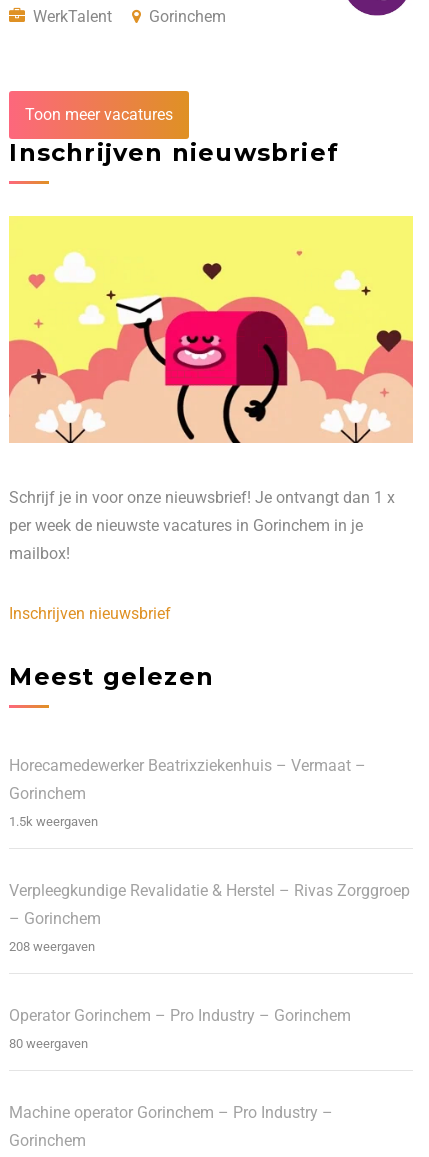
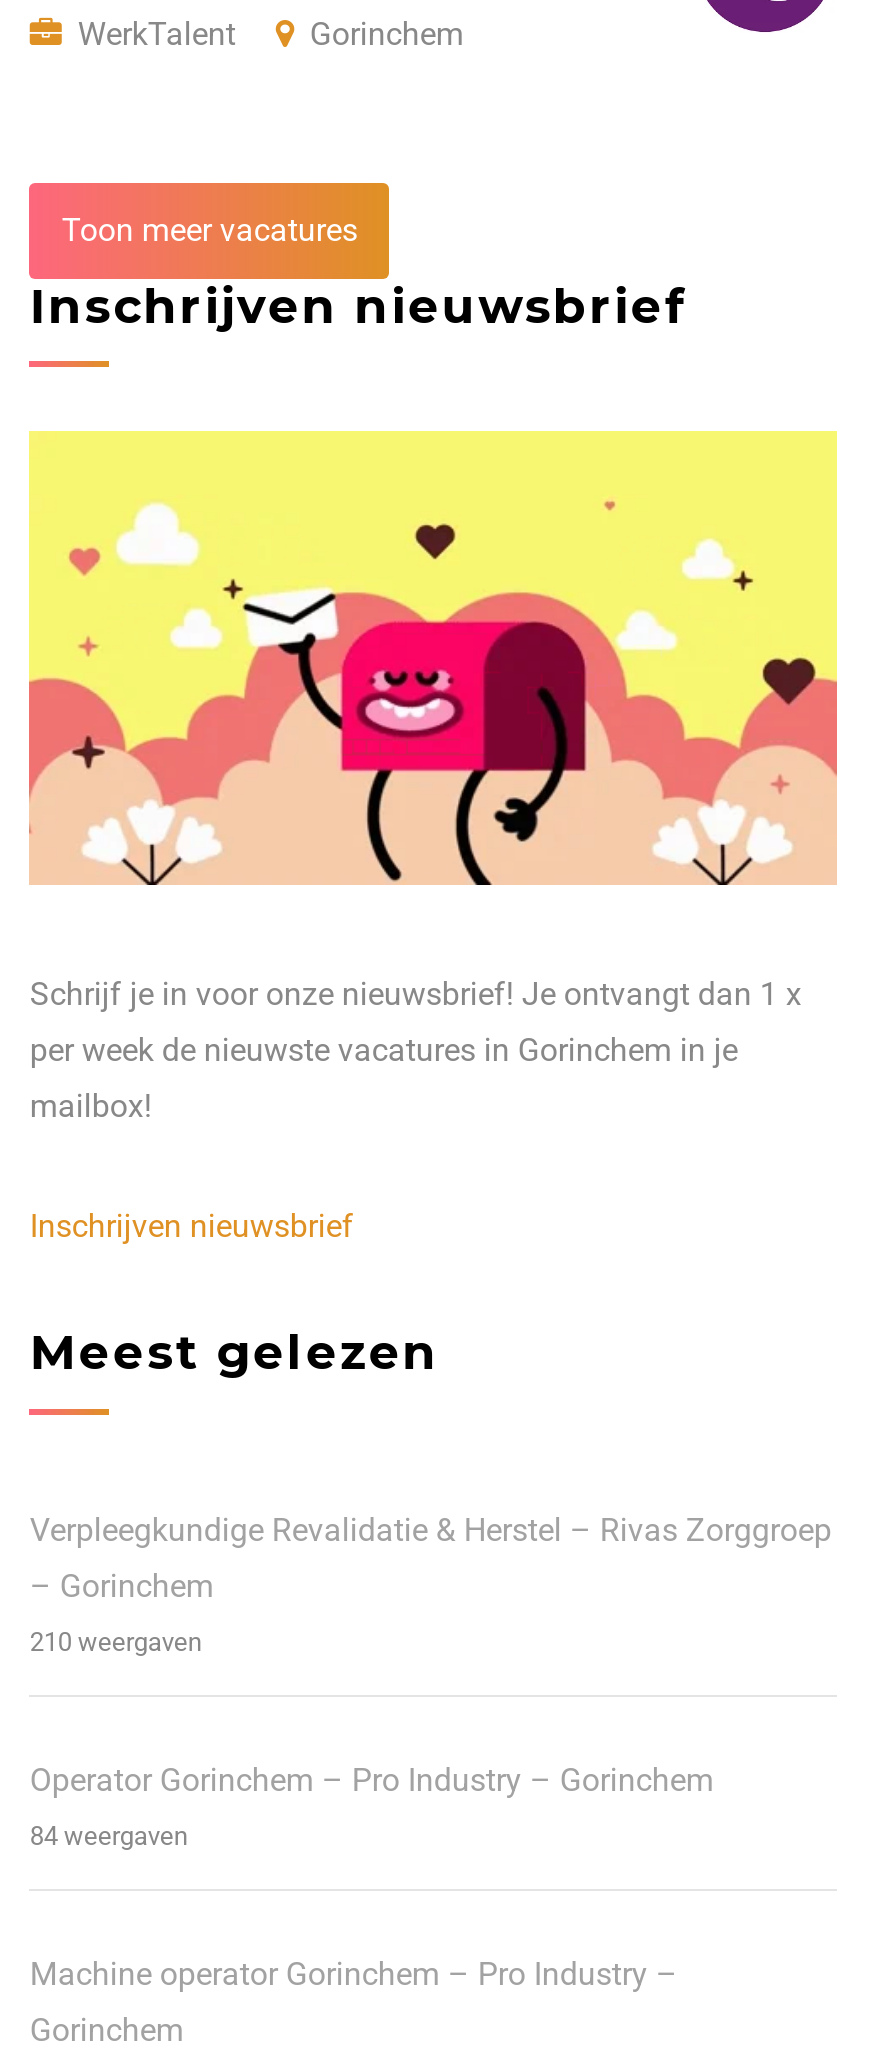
[9,755,366,828] Horecamedewerker Beatrixziekenhuis – Vermaat – | Gorinchem | 1.5k weergaven -> none
[9,938,95,953] 208 weergaven -> [30,1627,202,1657] 210 weergaven
[9,1035,88,1050] 80 weergaven -> [30,1821,188,1851] 84 weergaven

